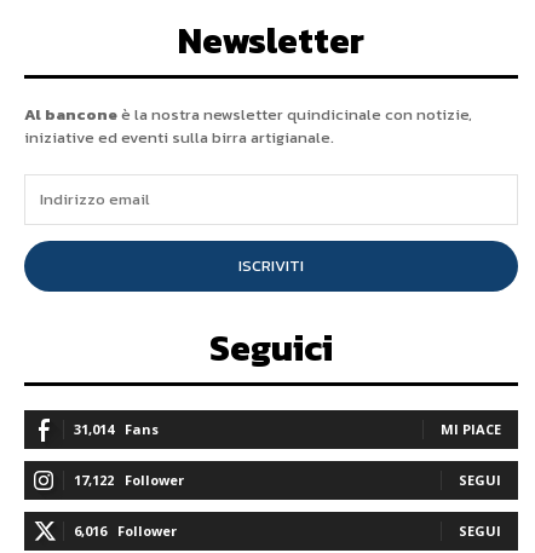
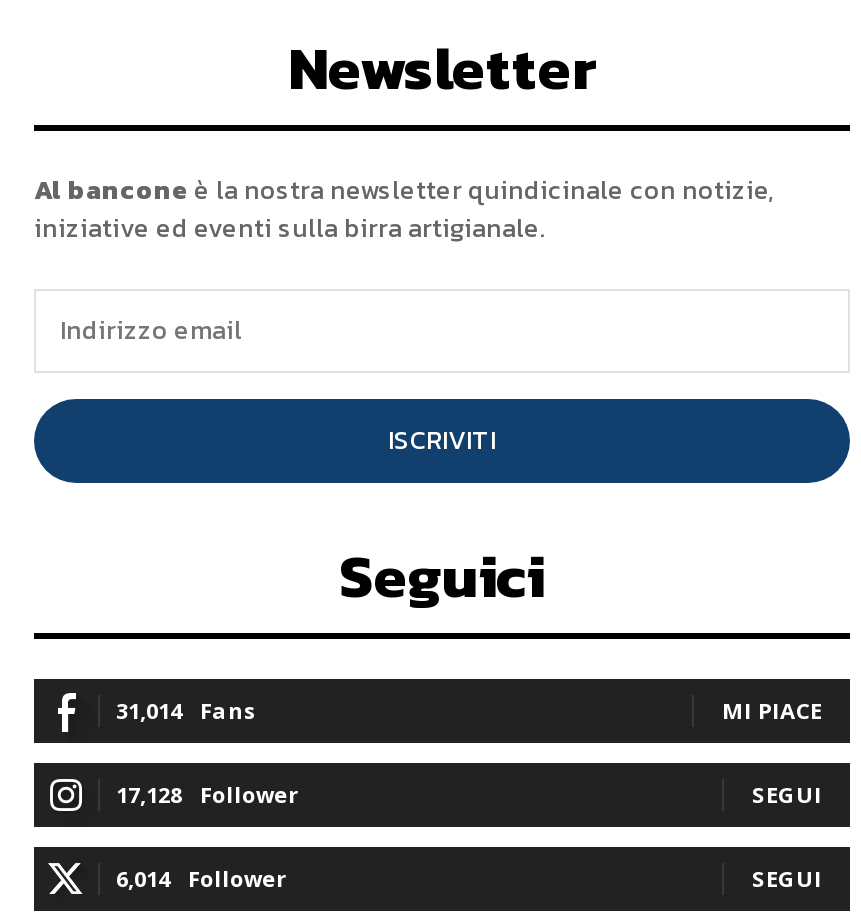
[74,470,184,489] 17,122 Follower -> [116,778,298,808] 17,128 Follower
[74,521,177,539] 6,016 Follower -> [116,862,286,892] 6,014 Follower

